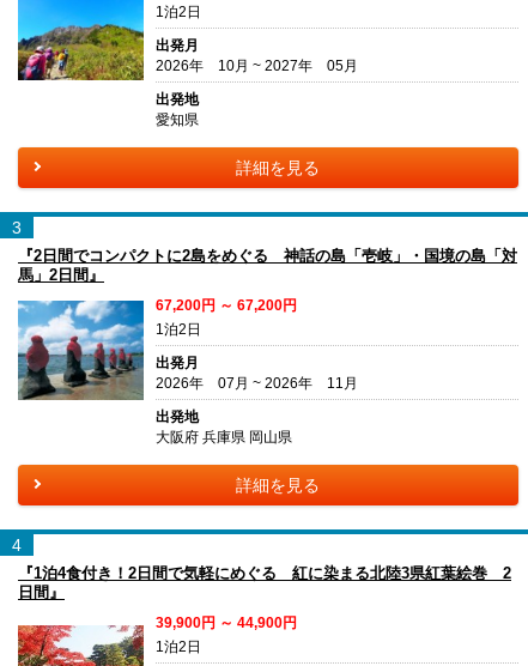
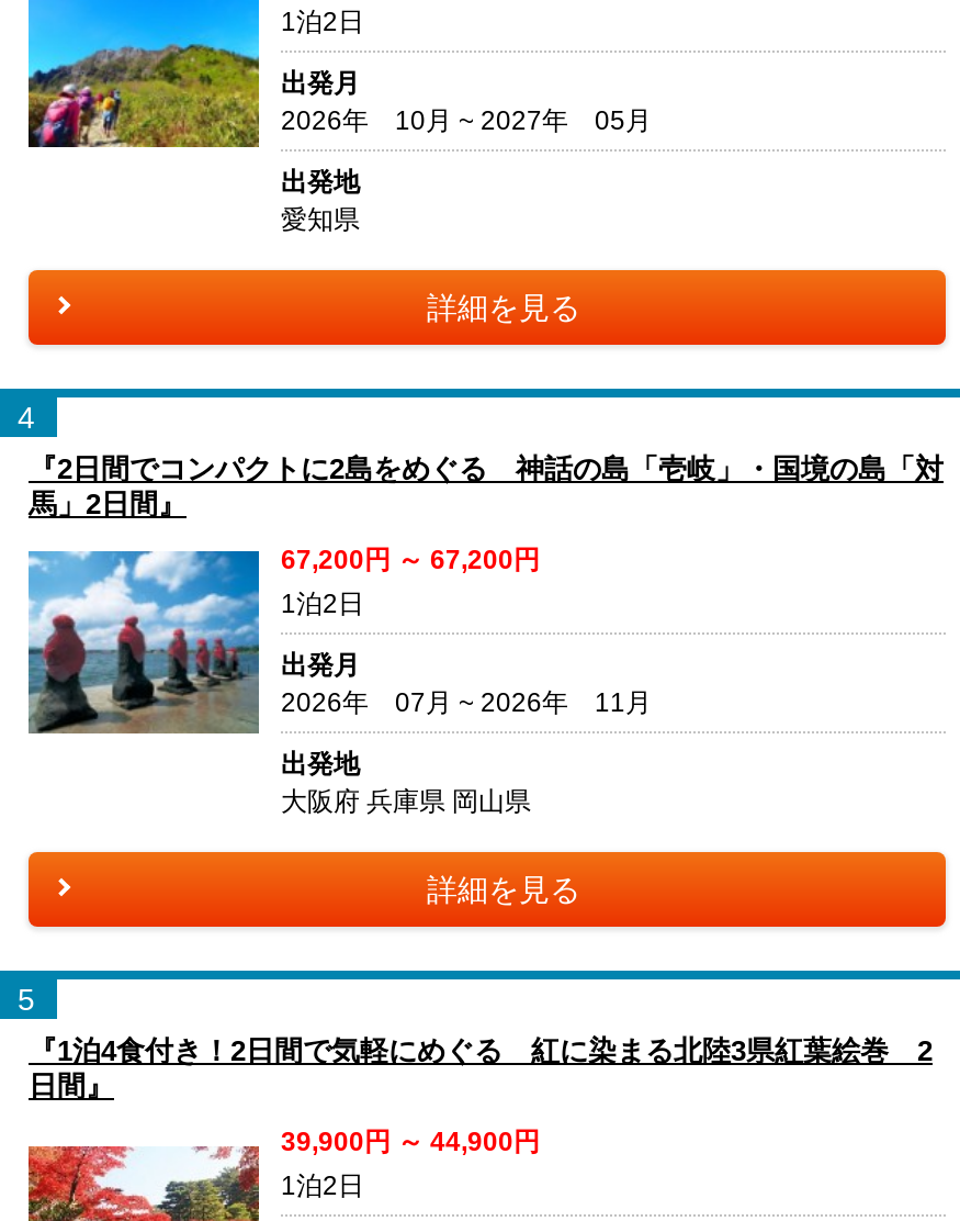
[12,218,22,237] 3 -> [18,400,35,435] 4
[12,535,22,555] 4 -> [18,982,35,1017] 5

